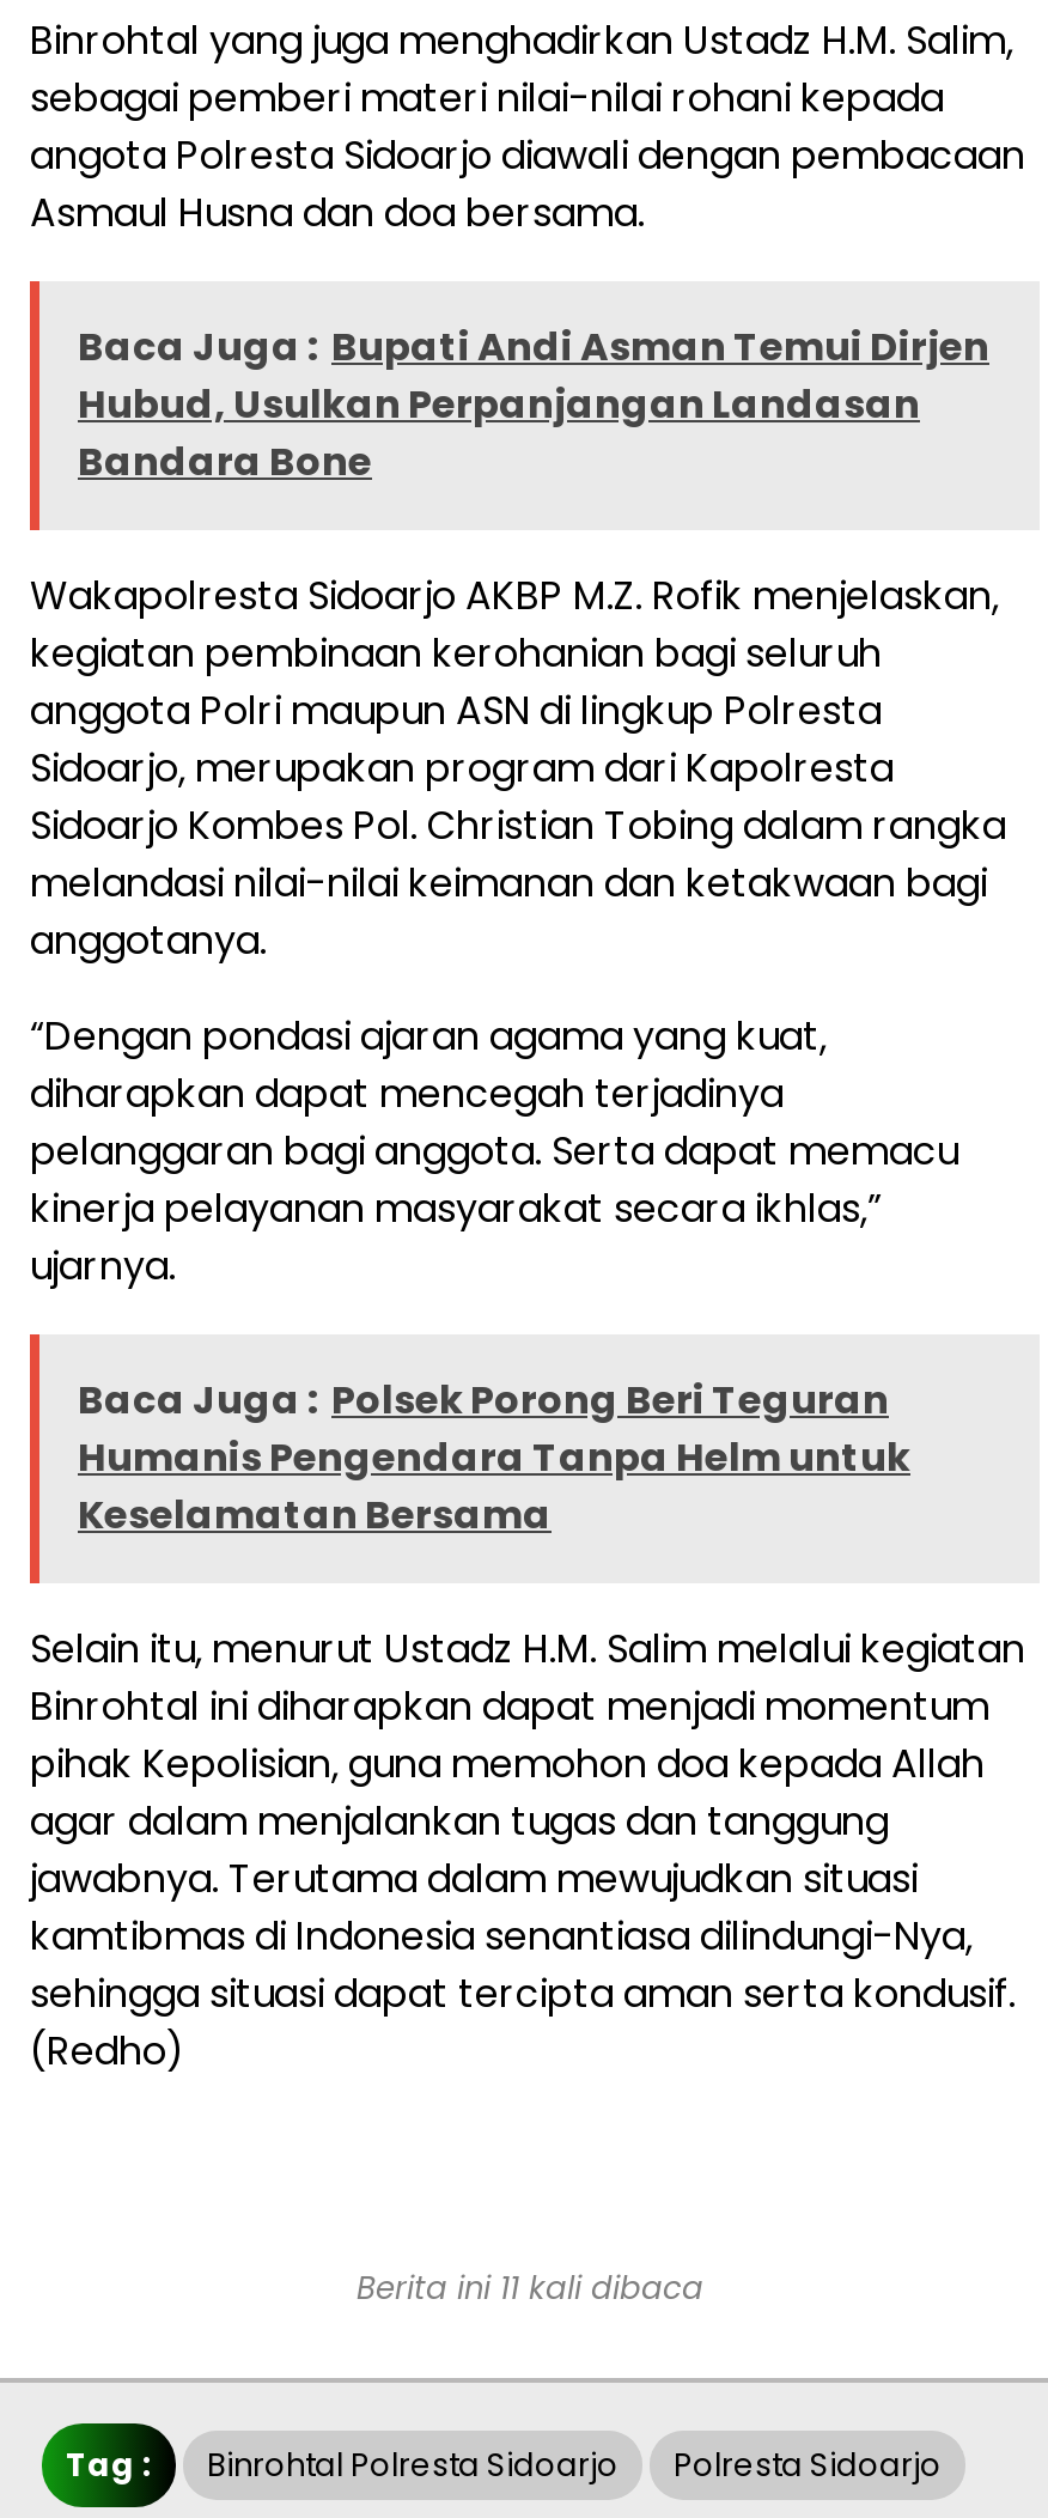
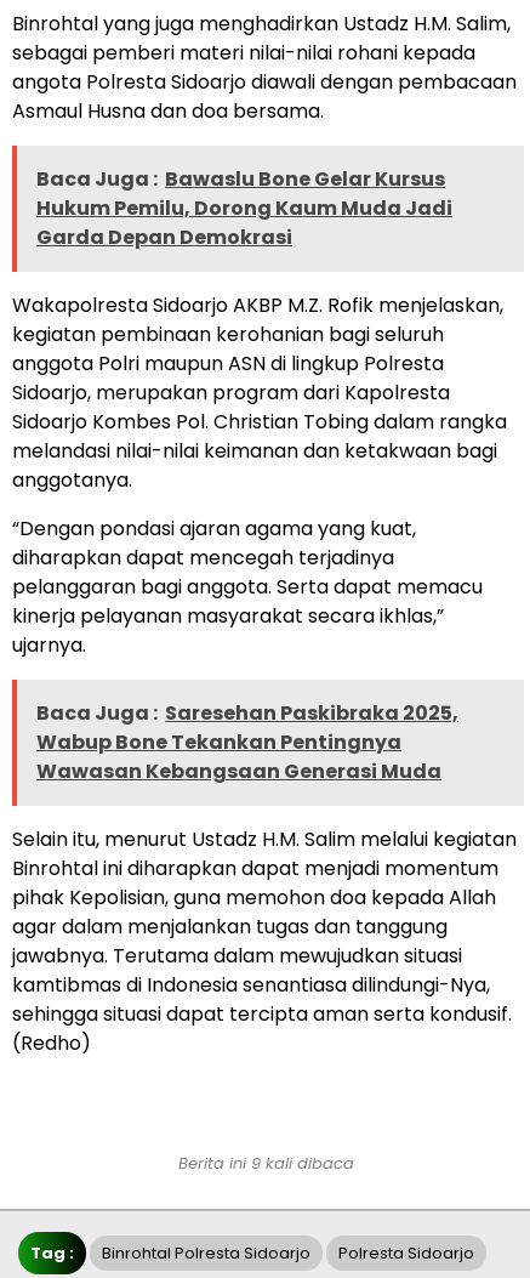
[78,320,989,490] Baca Juga : Bupati Andi Asman Temui Dirjen | Hubud, Usulkan Perpanjangan Landasan | Bandara Bone -> [36,166,452,252] Baca Juga : Bawaslu Bone Gelar Kursus | Hukum Pemilu, Dorong Kaum Muda Jadi | Garda Depan Demokrasi
[78,1374,910,1544] Baca Juga : Polsek Porong Beri Teguran | Humanis Pengendara Tanpa Helm untuk | Keselamatan Bersama -> [36,700,458,786] Baca Juga : Saresehan Paskibraka 2025, | Wabup Bone Tekankan Pentingnya | Wawasan Kebangsaan Generasi Muda
[357,2266,703,2312] Berita ini 11 kali dibaca -> [178,1152,354,1175] Berita ini 9 kali dibaca

